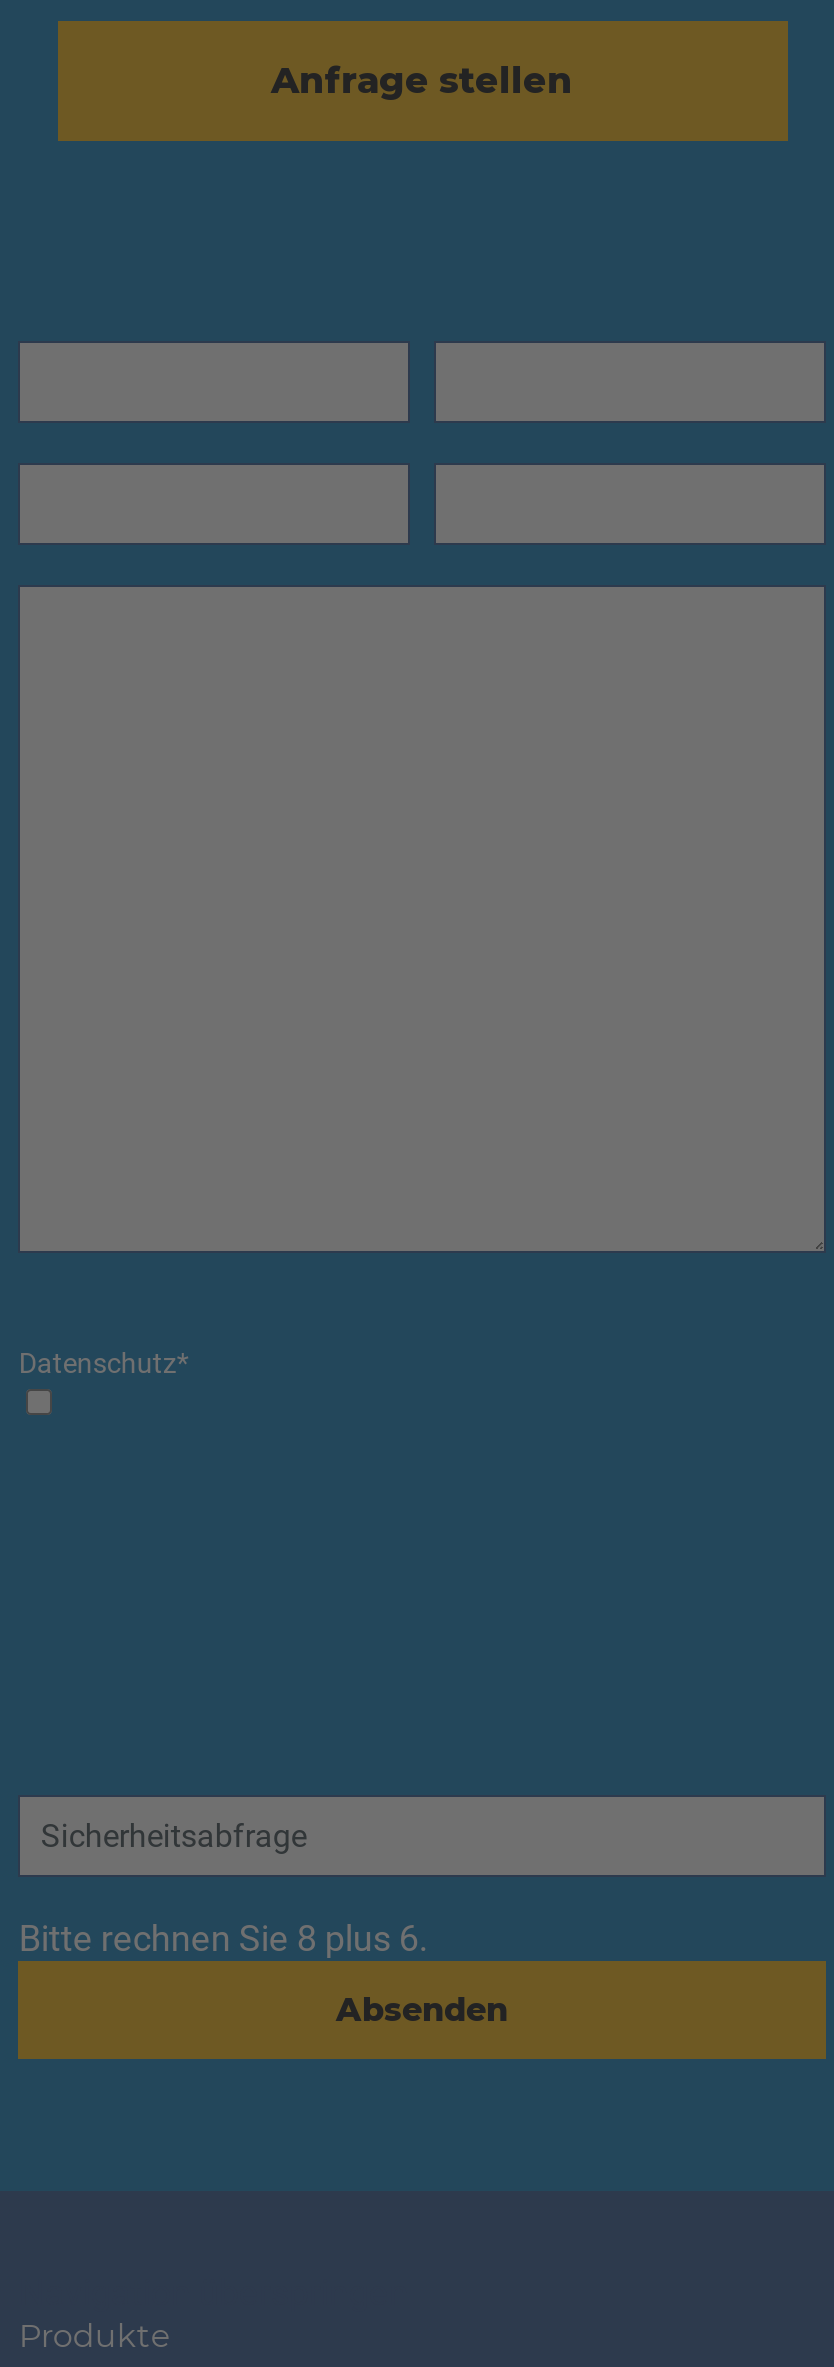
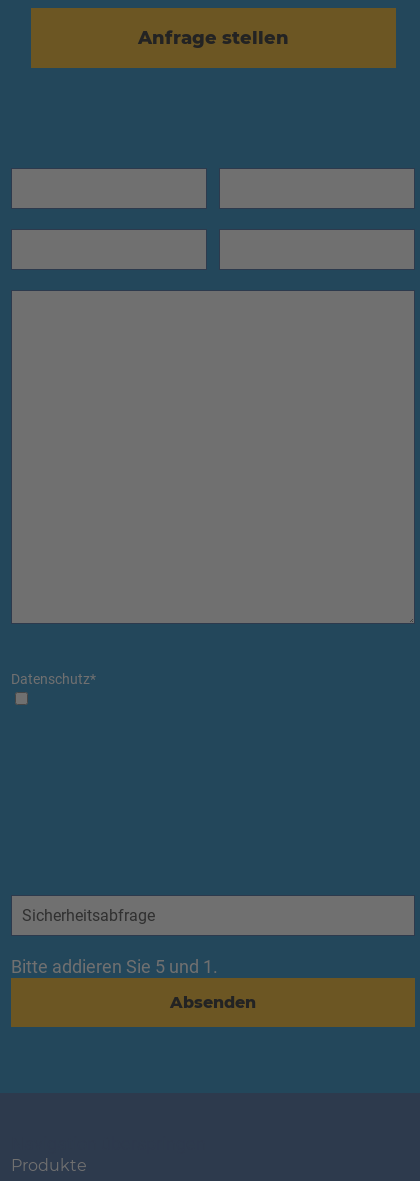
[19,1917,429,1959] Bitte rechnen Sie 8 plus 6. -> [11,956,218,977] Bitte addieren Sie 5 und 1.

